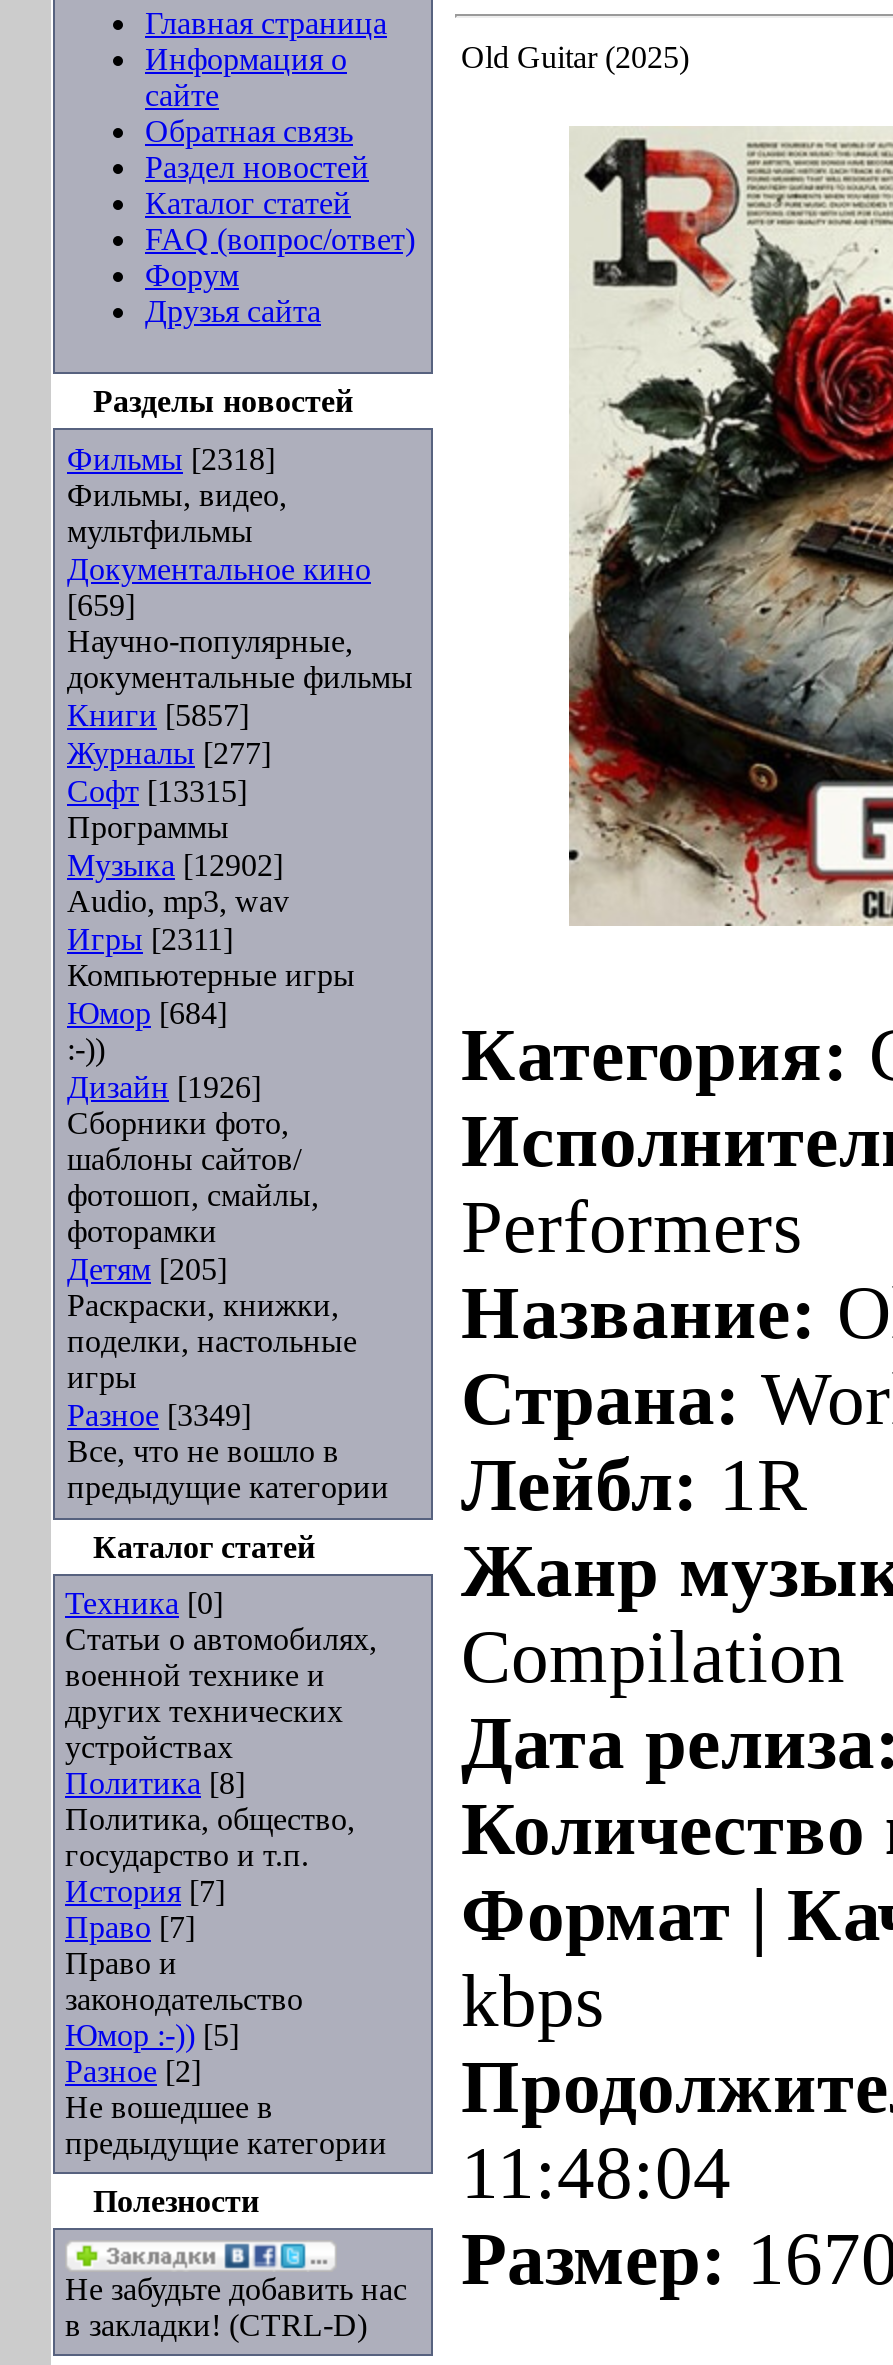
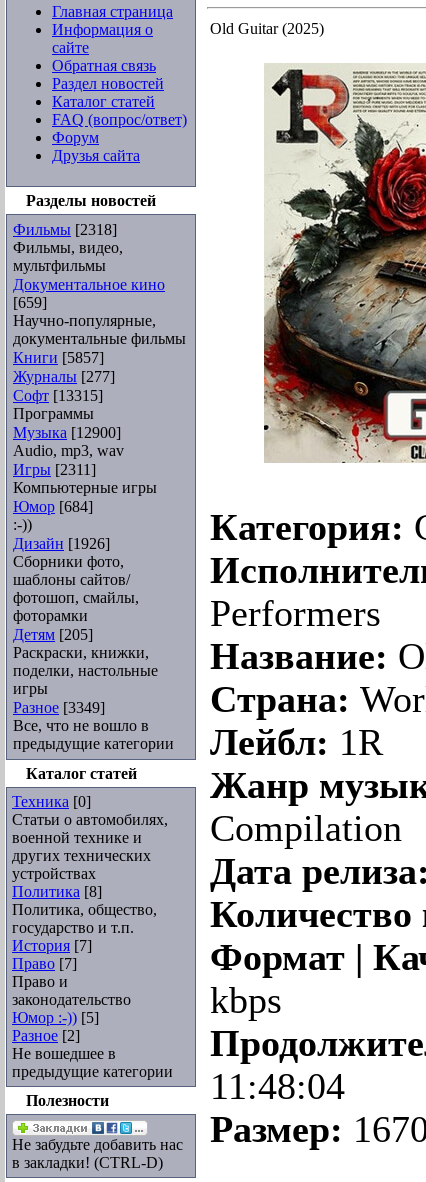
[67,848,283,882] Музыка [12902] -> [13,424,121,441] Музыка [12900]

